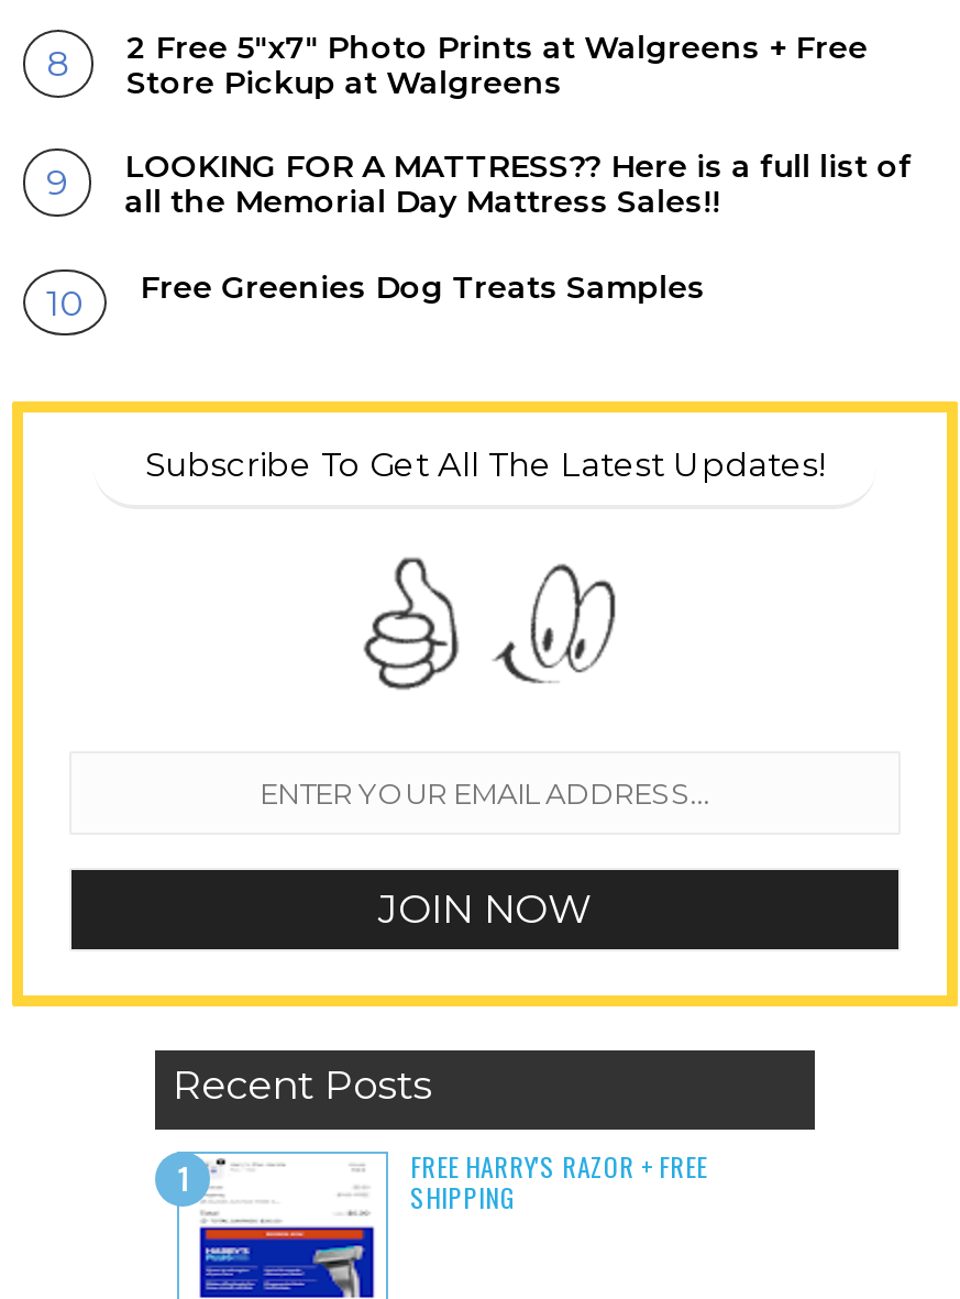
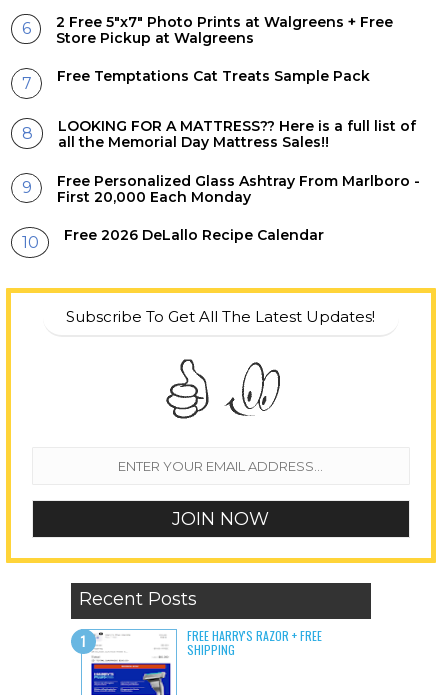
none -> [57,67,370,85] Free Temptations Cat Treats Sample Pack
[140,267,705,306] Free Greenies Dog Treats Samples -> [57,171,420,244] Free Personalized Glass Ashtray From Marlboro - | First 20,000 Each Monday | Free 2026 DeLallo Recipe Calendar

